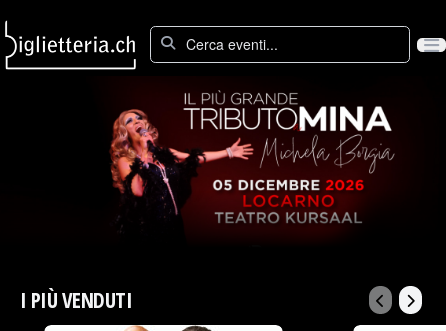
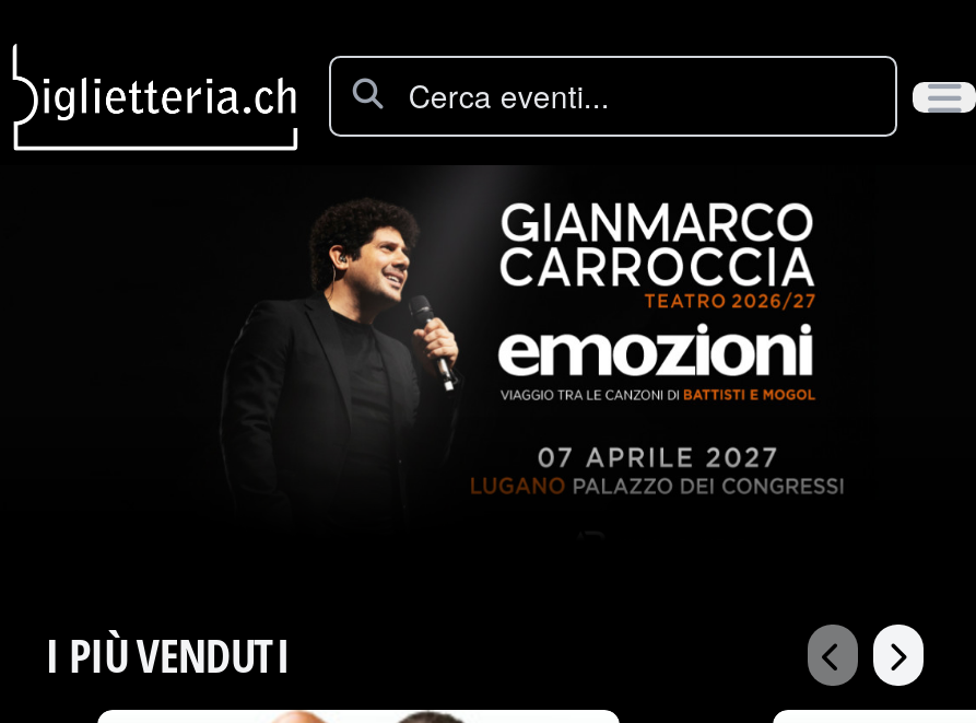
[110,78,395,234] [image] -> [244,167,862,509] [image]

